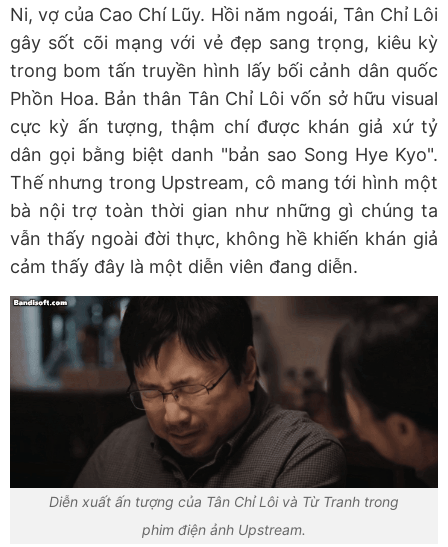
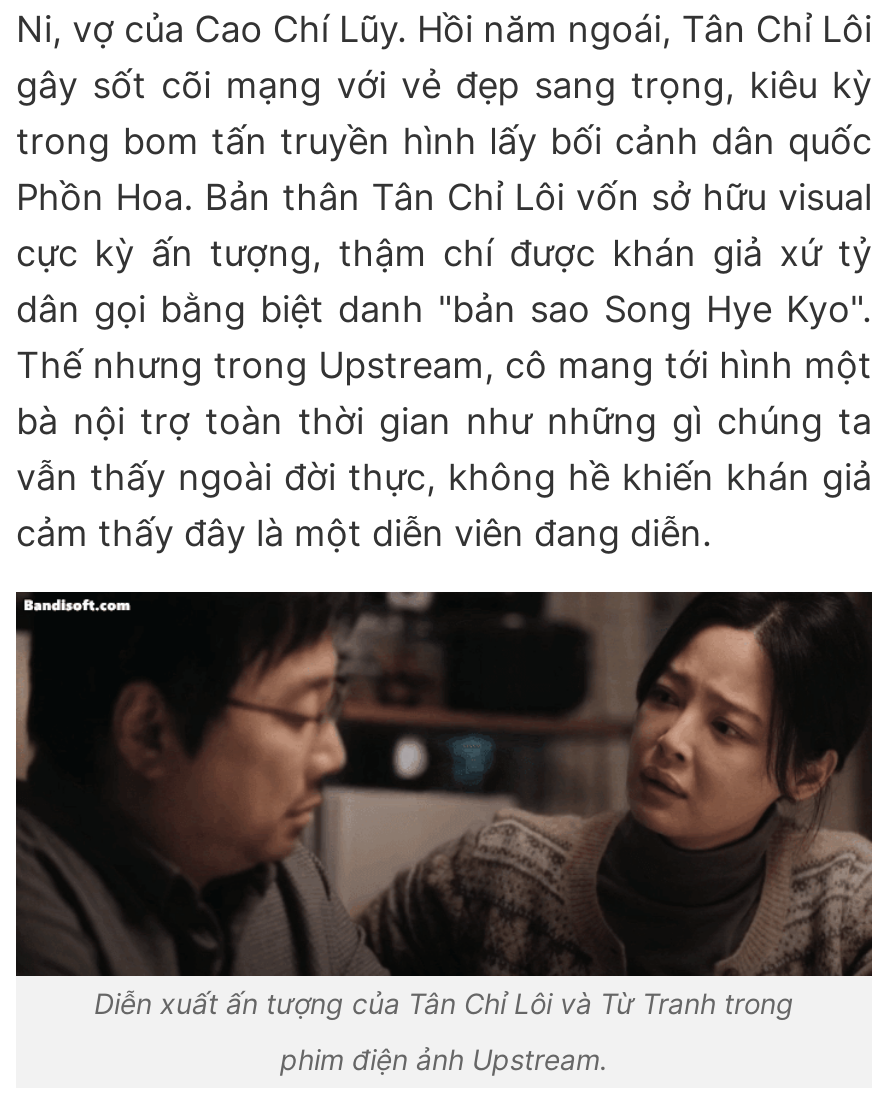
[10,295,438,488] [image] -> [16,592,874,976] [image]

